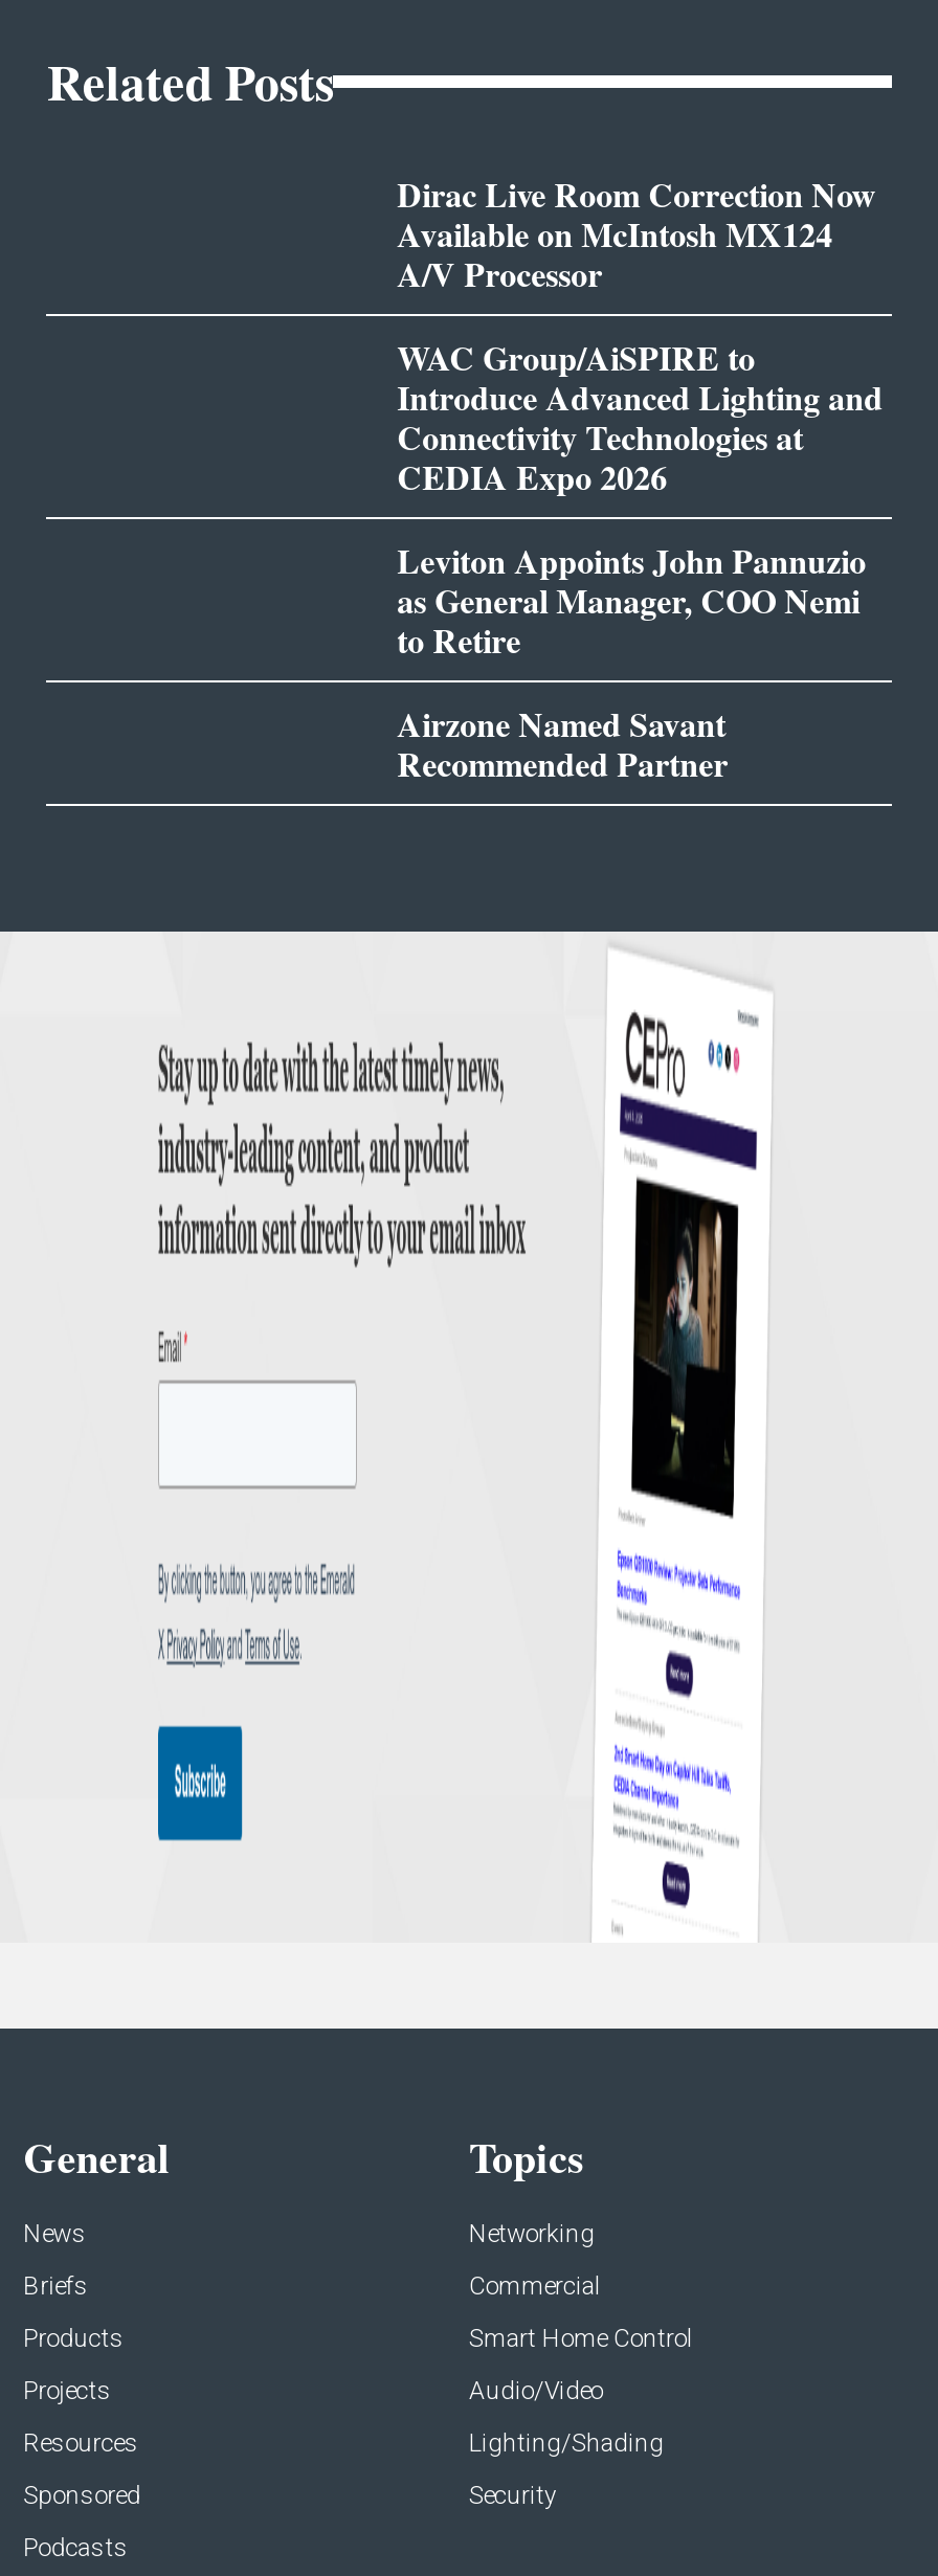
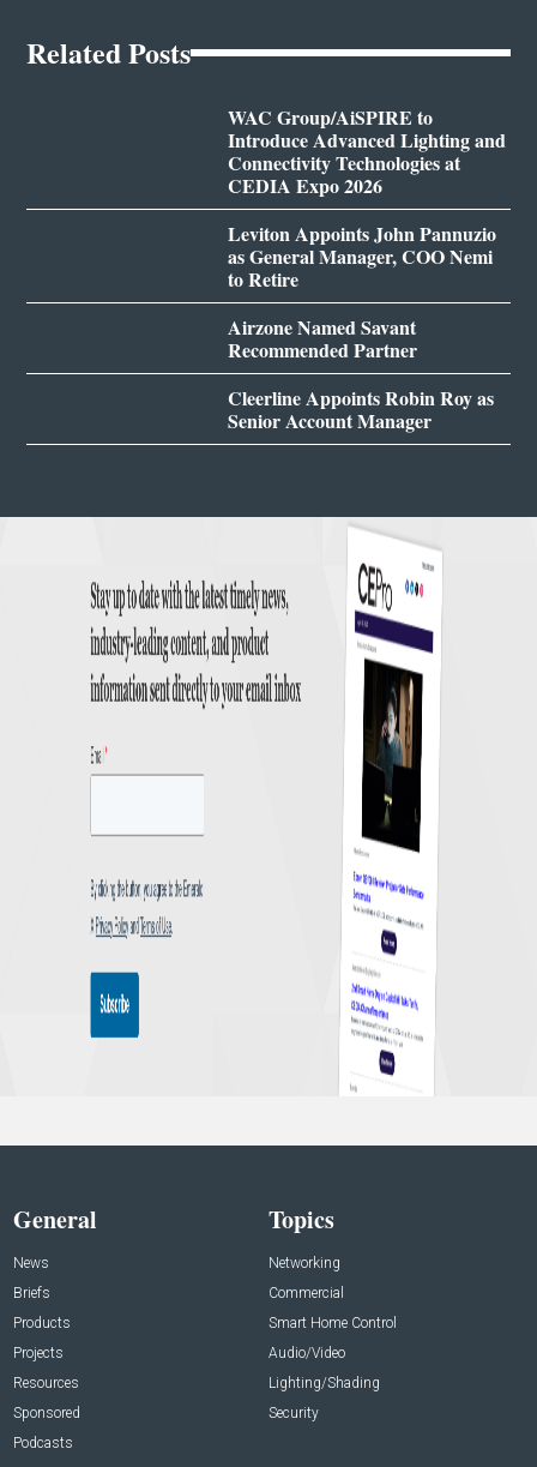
[397,169,877,297] Dirac Live Room Correction Now | Available on McIntosh MX124 | A/V Processor -> none
moved [397,333,883,787] -> [227,103,505,363]: WAC Group/AiSPIRE to | Introduce Advanced Lighting and | Connectivity Technologies at | ... | Airzone Named Savant | Recommended Partner
none -> [227,384,493,434] Cleerline Appoints Robin Roy as | Senior Account Manager

